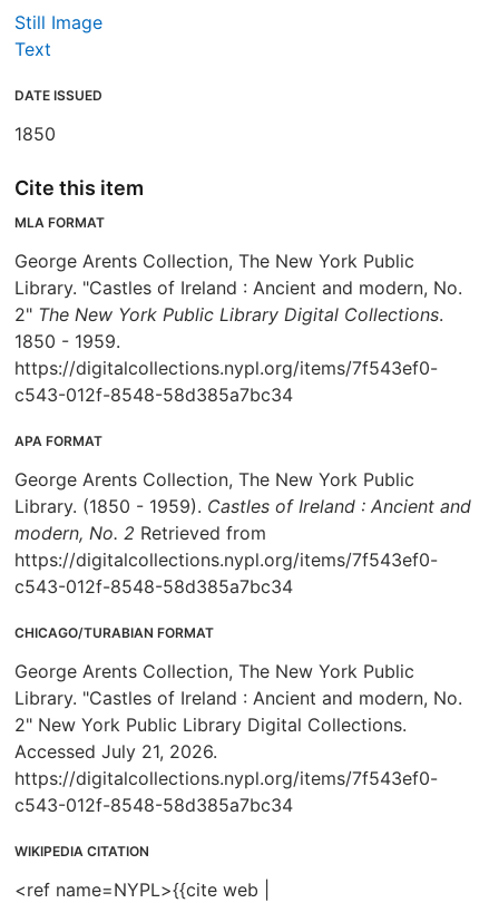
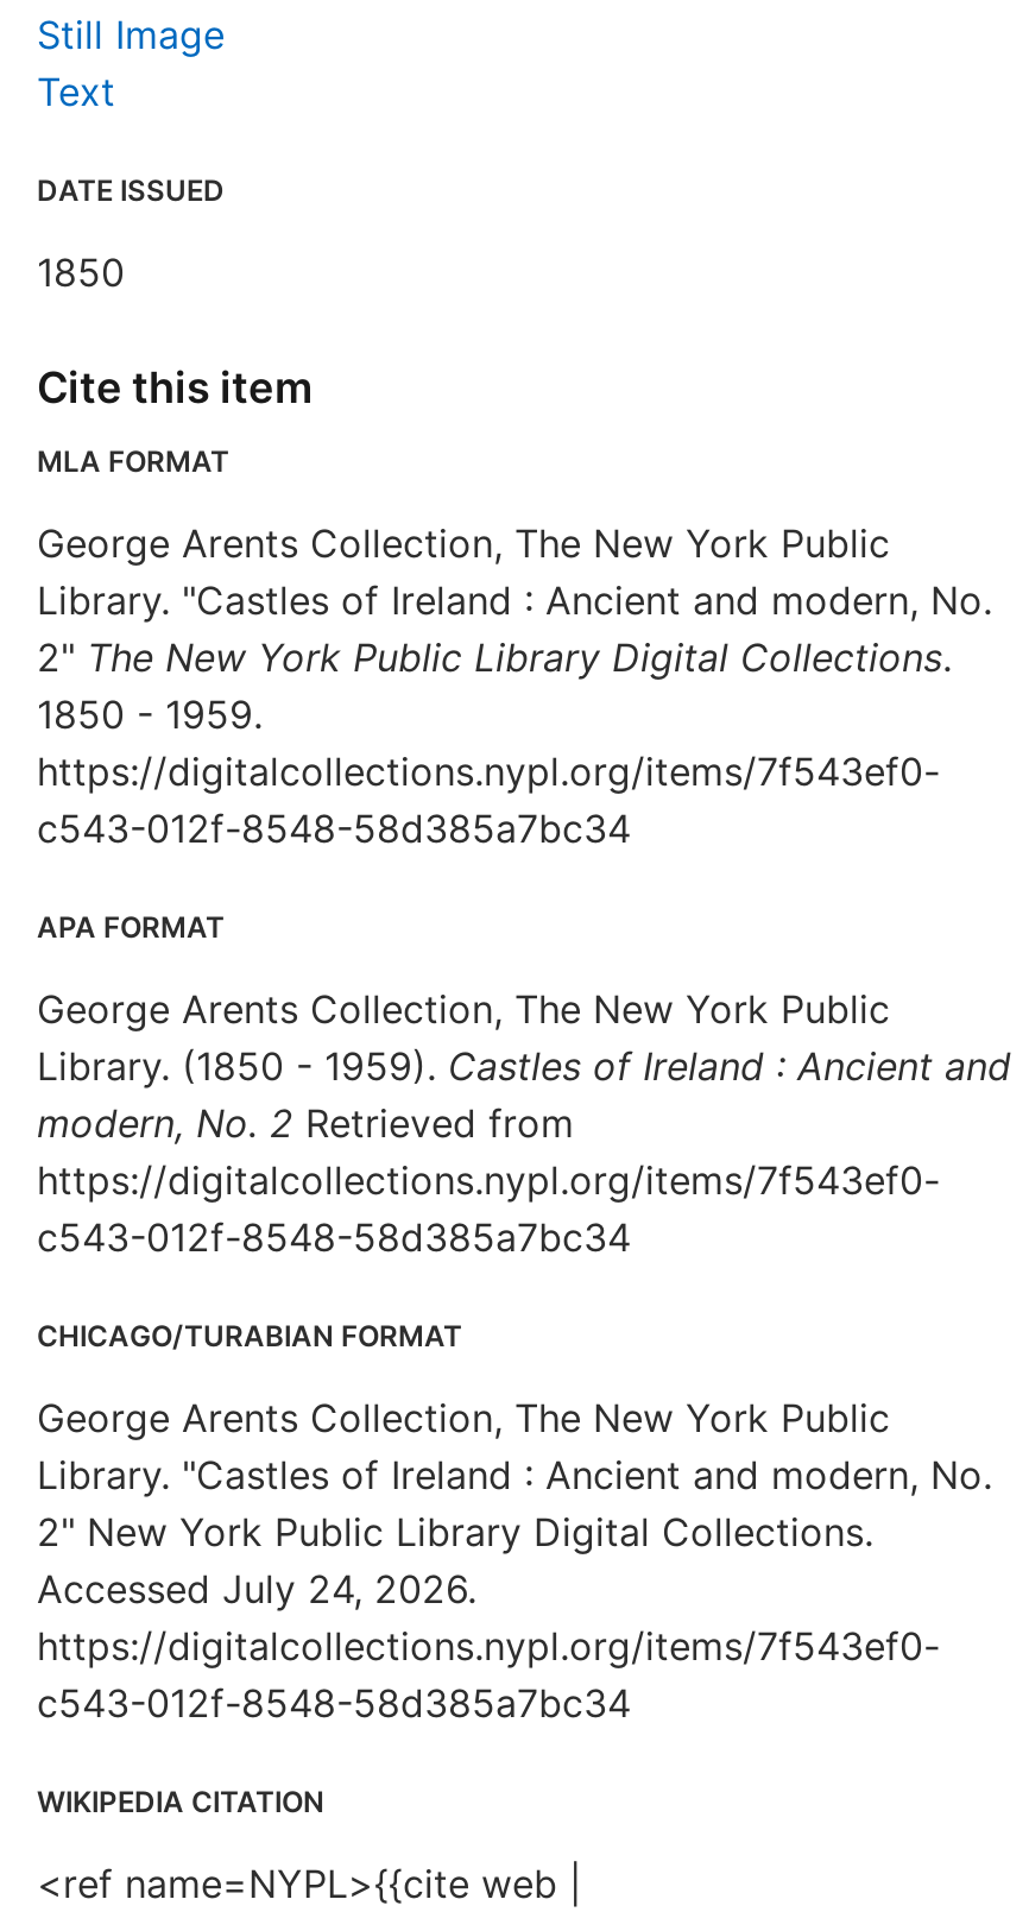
[14,740,217,763] Accessed July 21, 2026. -> [37,1565,476,1613] Accessed July 24, 2026.

